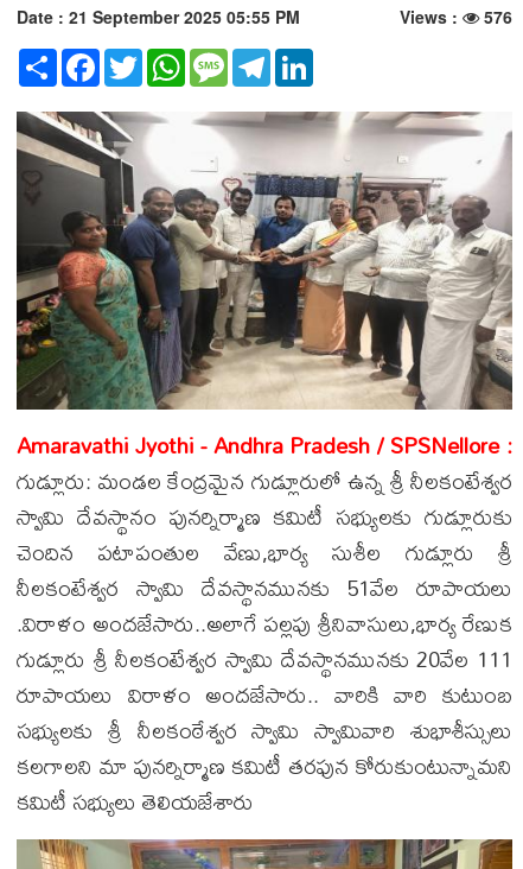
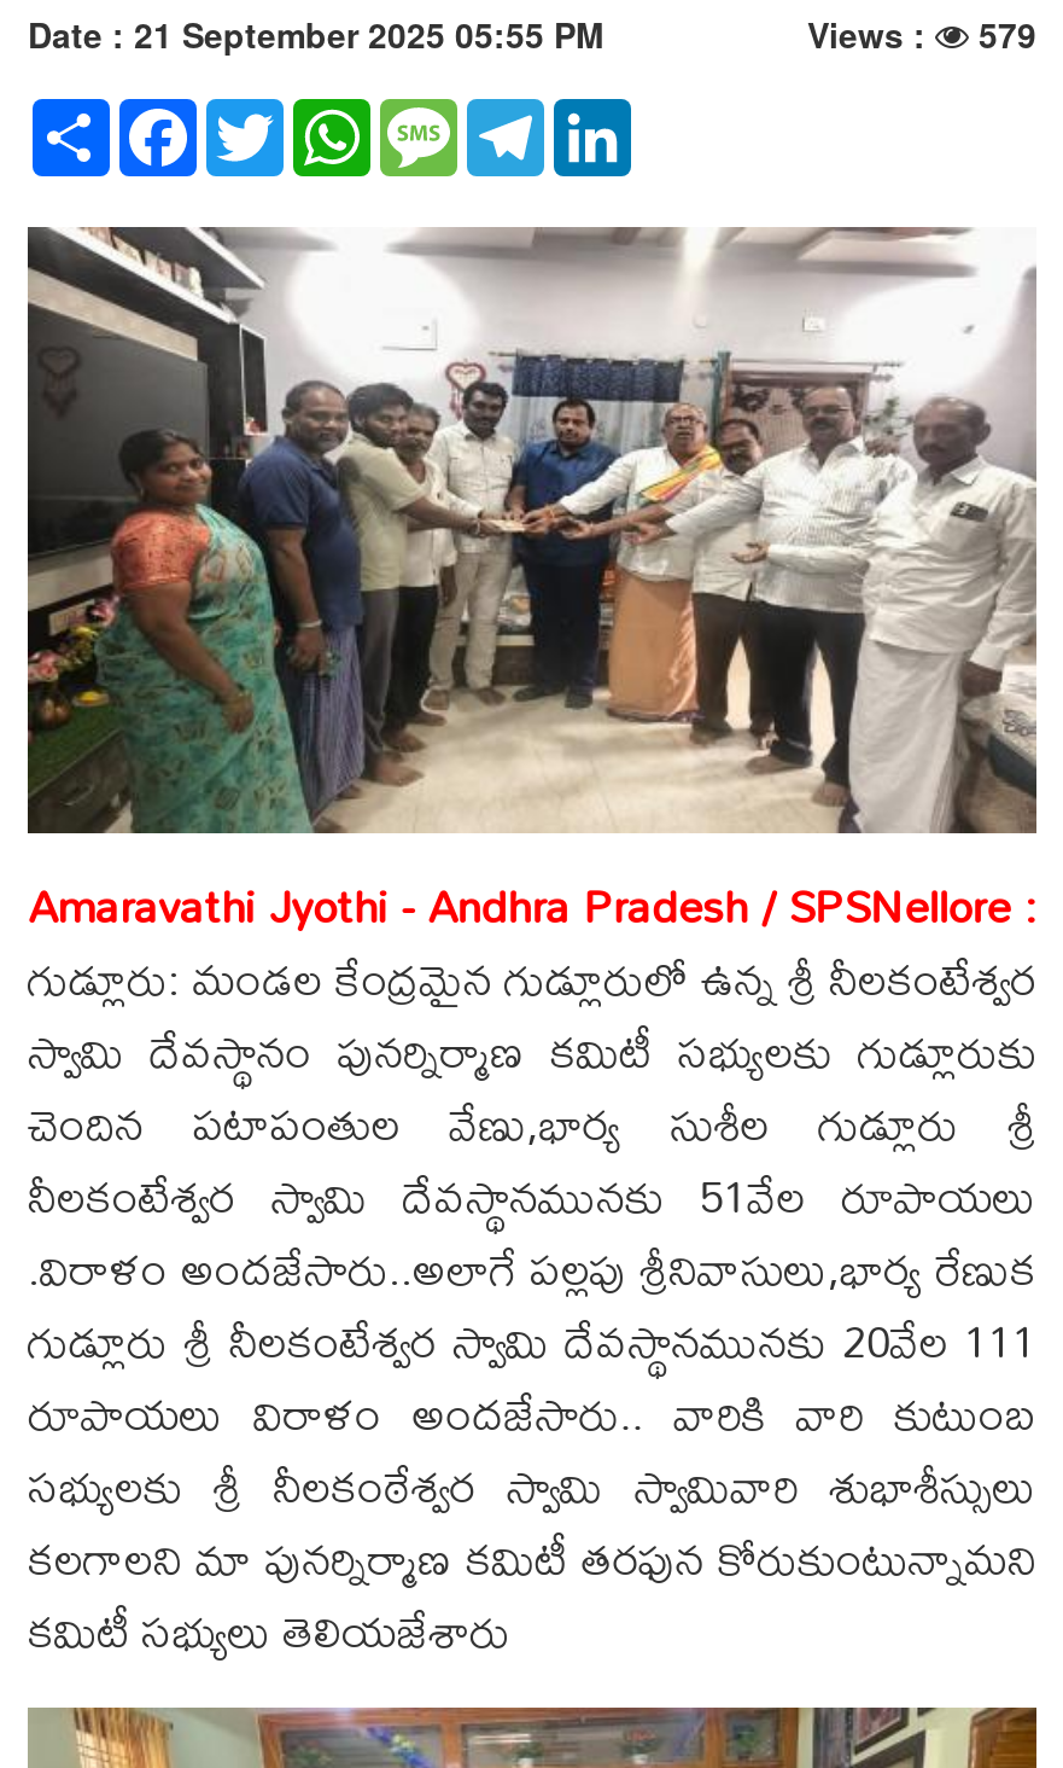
[400,5,512,28] Views : 576 -> [807,10,1036,58] Views : 579

